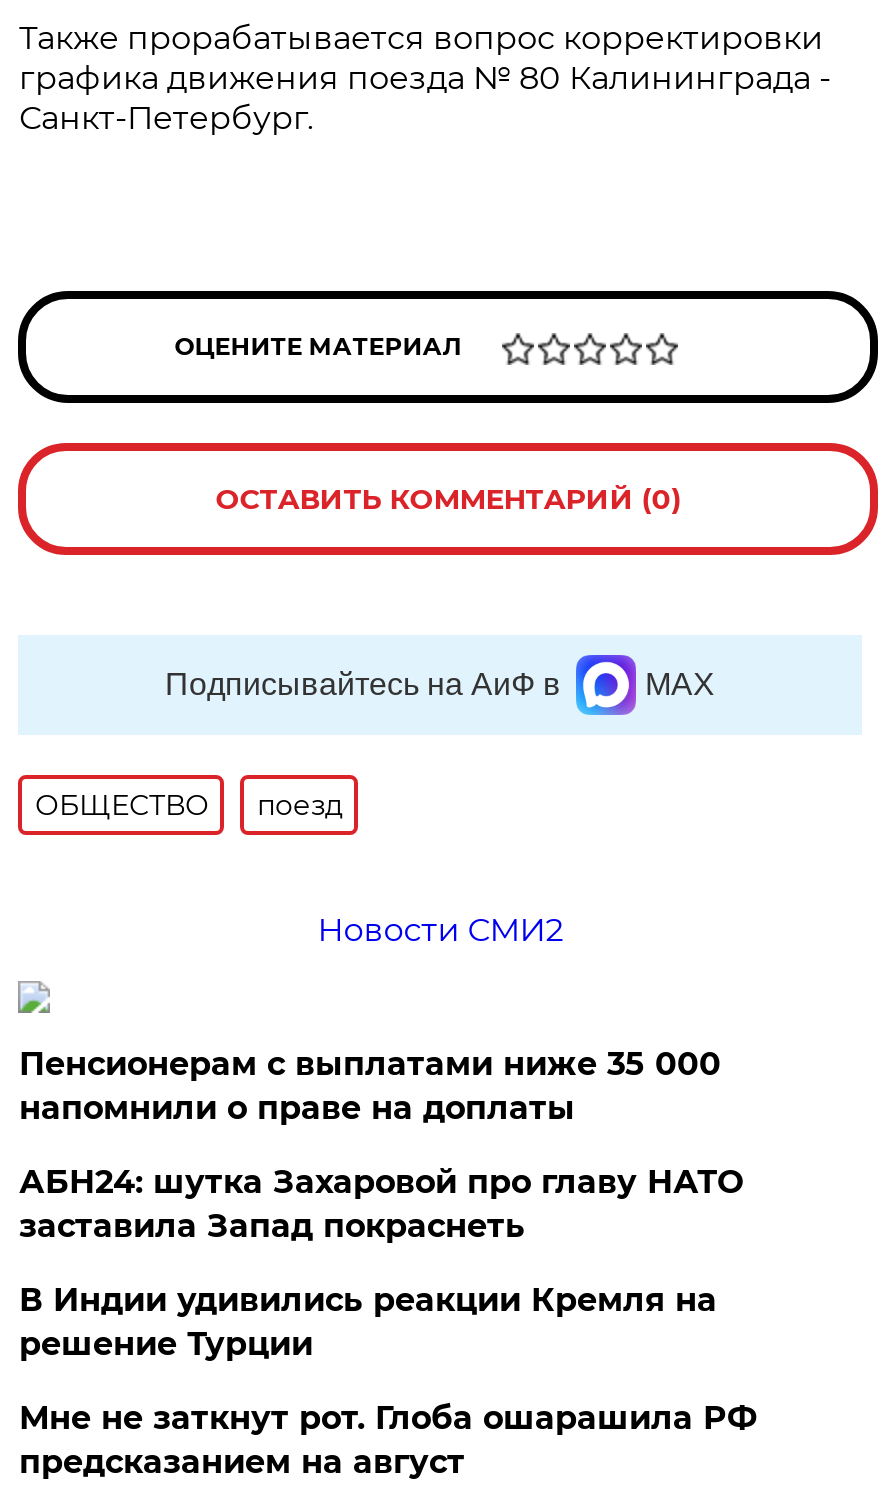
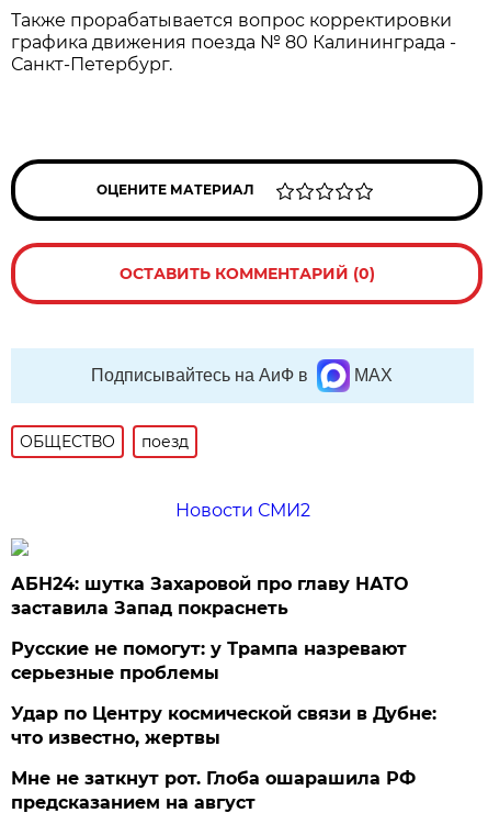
[19,1045,721,1127] Пенсионерам с выплатами ниже 35 000 | напомнили о праве на доплаты -> none
moved [19,1163,743,1245] -> [11,573,408,618]: АБН24: шутка Захаровой про главу НАТО | заставила Запад покраснеть
[19,1281,717,1363] В Индии удивились реакции Кремля на | решение Турции -> [11,638,437,748] Русские не помогут: у Трампа назревают | серьезные проблемы | Удар по Центру космической связи в Дубне: | что известно, жертвы

